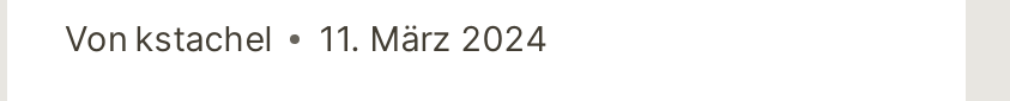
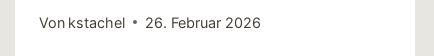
[65,19,547,59] Von kstachel 11. März 2024 -> [39,14,261,31] Von kstachel 26. Februar 2026

